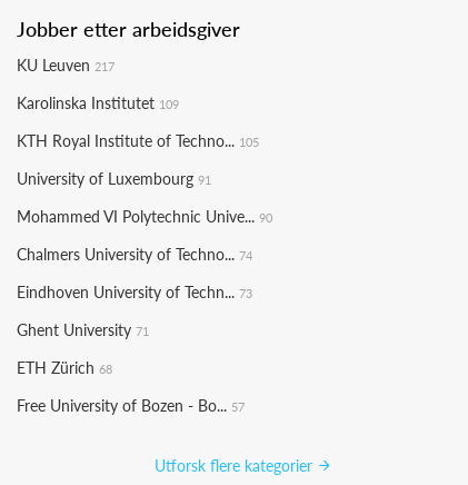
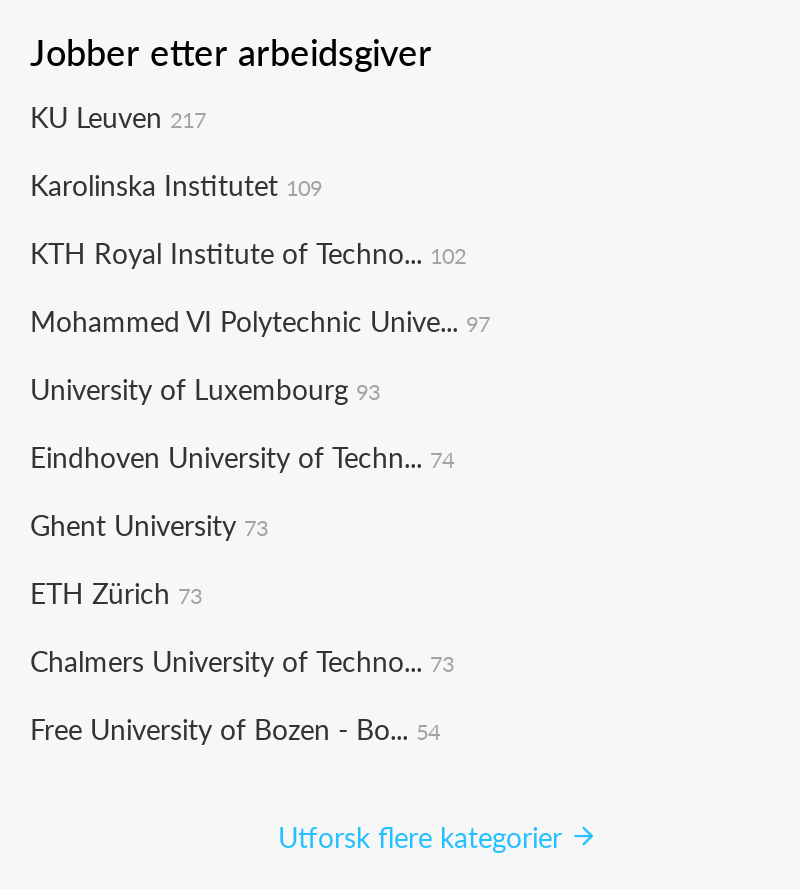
[17,129,259,151] KTH Royal Institute of Techno... 105 -> [30,232,466,272] KTH Royal Institute of Techno... 102
[17,167,211,189] University of Luxembourg 91 -> [30,300,490,340] Mohammed VI Polytechnic Unive... 97
[17,205,272,227] Mohammed VI Polytechnic Unive... 90 -> [30,368,380,408] University of Luxembourg 93
[17,242,252,265] Chalmers University of Techno... 74 -> [30,436,454,476] Eindhoven University of Techn... 74
[17,280,252,303] Eindhoven University of Techn... 73 -> [30,504,268,544] Ghent University 73
[17,318,149,340] Ghent University 71 -> [30,572,202,612] ETH Zürich 73
[17,356,112,378] ETH Zürich 68 -> [30,640,454,680] Chalmers University of Techno... 73
[17,394,245,416] Free University of Bozen - Bo... 57 -> [30,708,440,748] Free University of Bozen - Bo... 54

